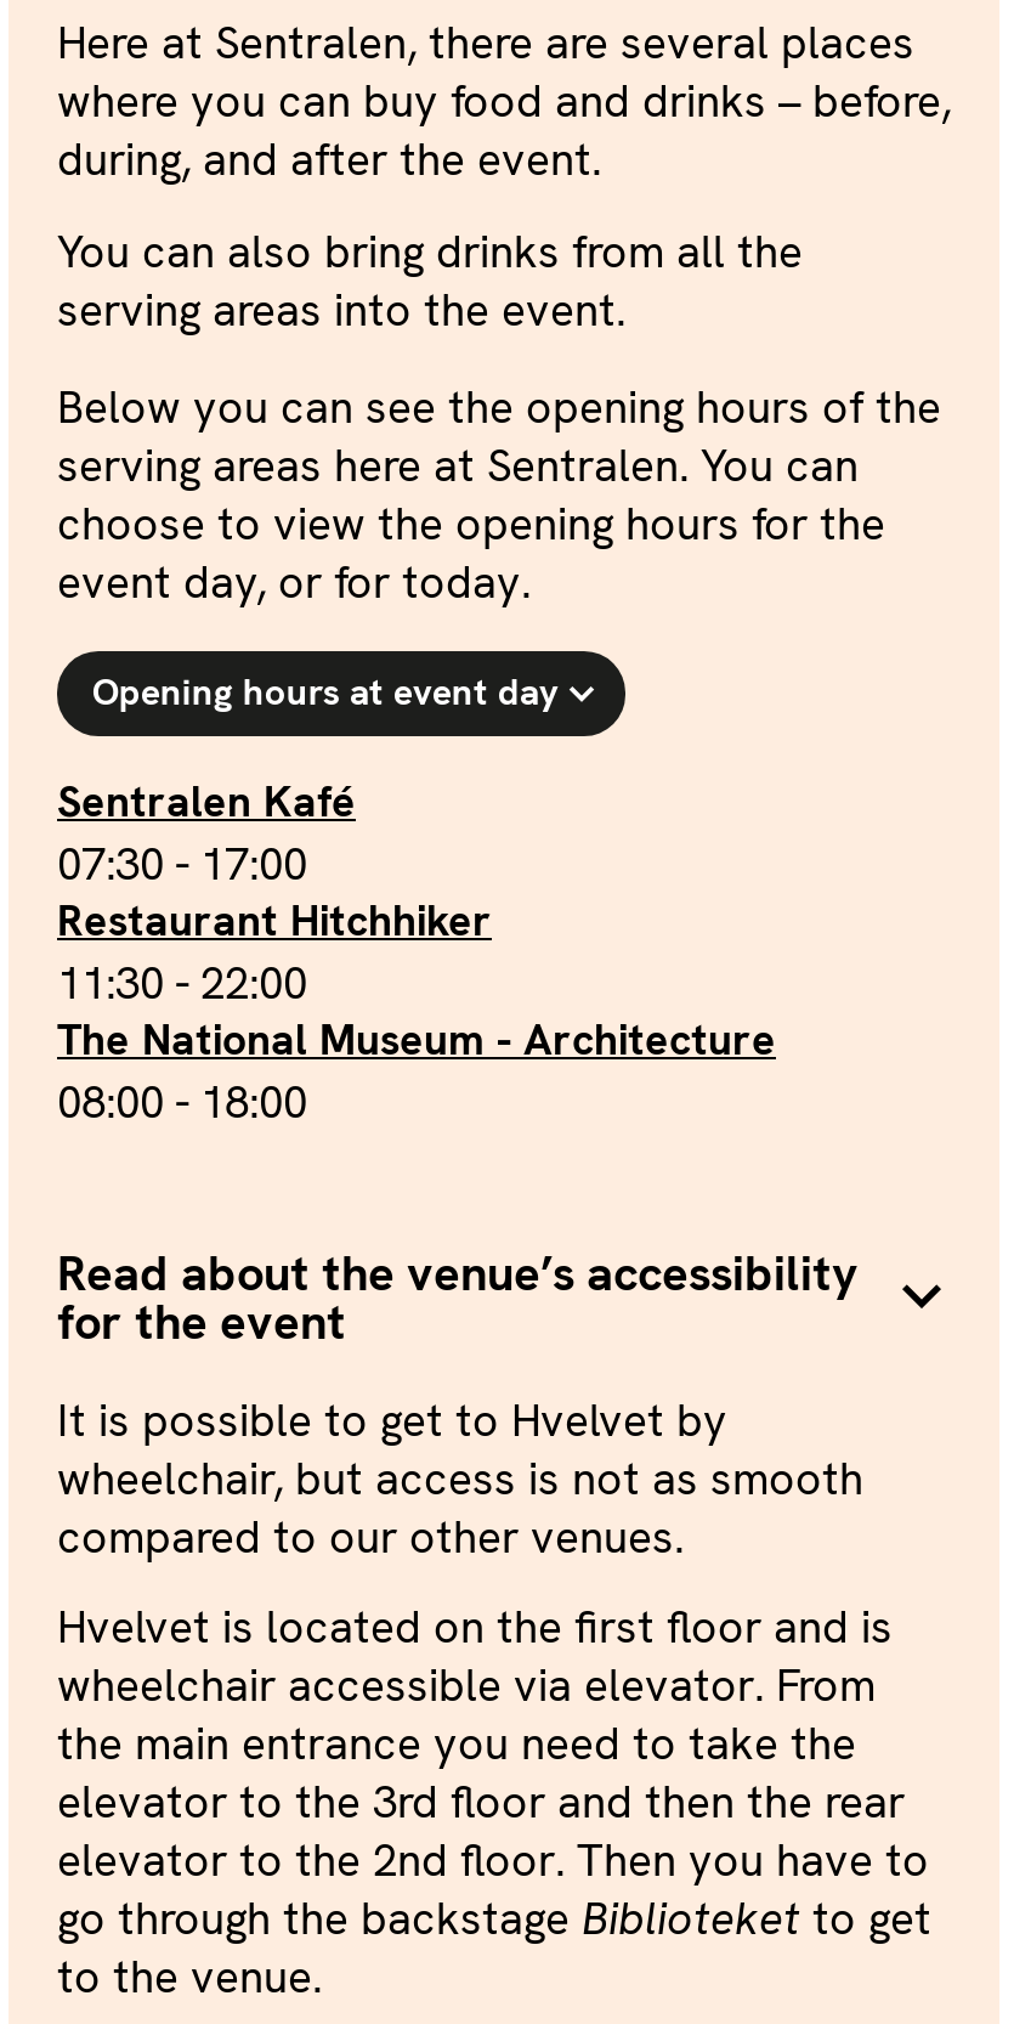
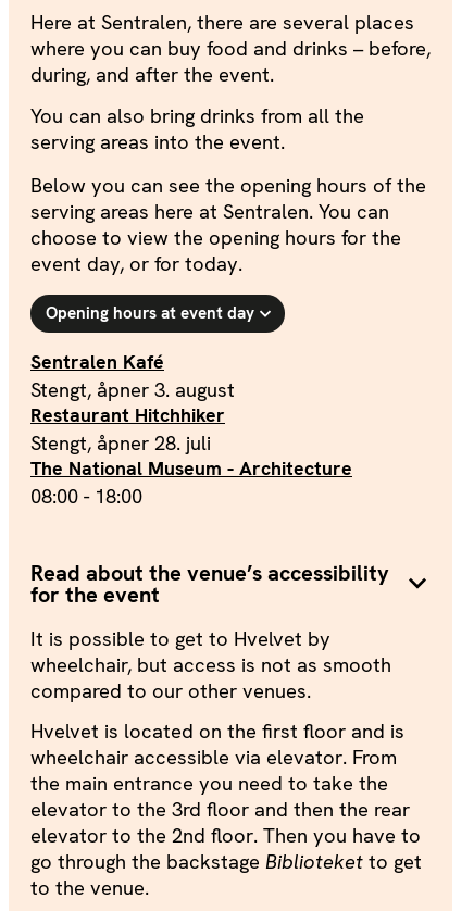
[57,836,307,894] 07:30 - 17:00 -> [30,377,235,403] Stengt, åpner 3. august
[57,955,307,1013] 11:30 - 22:00 -> [30,431,211,457] Stengt, åpner 28. juli

